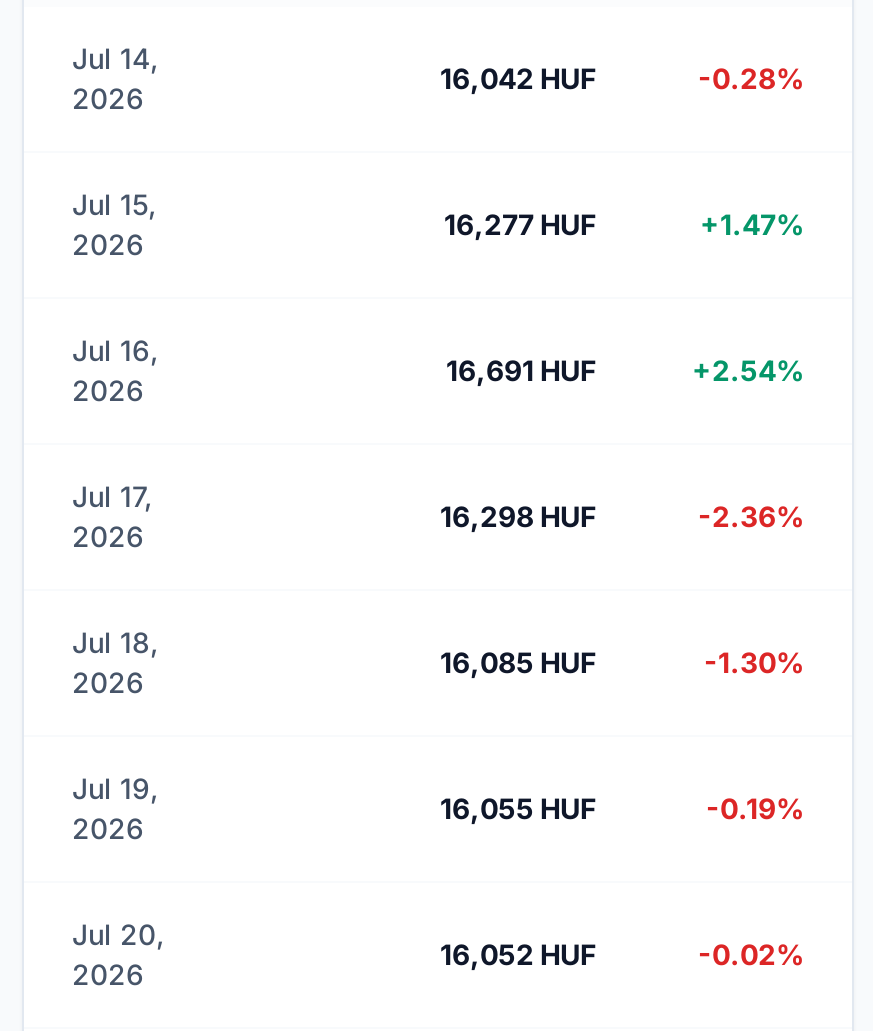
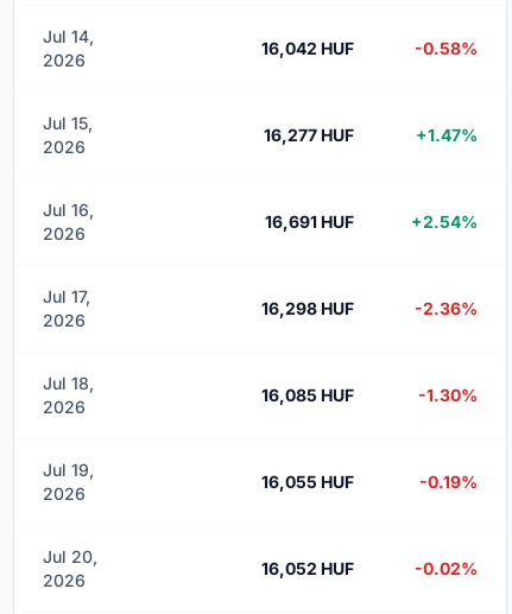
[698,61,804,95] -0.28% -> [415,38,478,58] -0.58%

